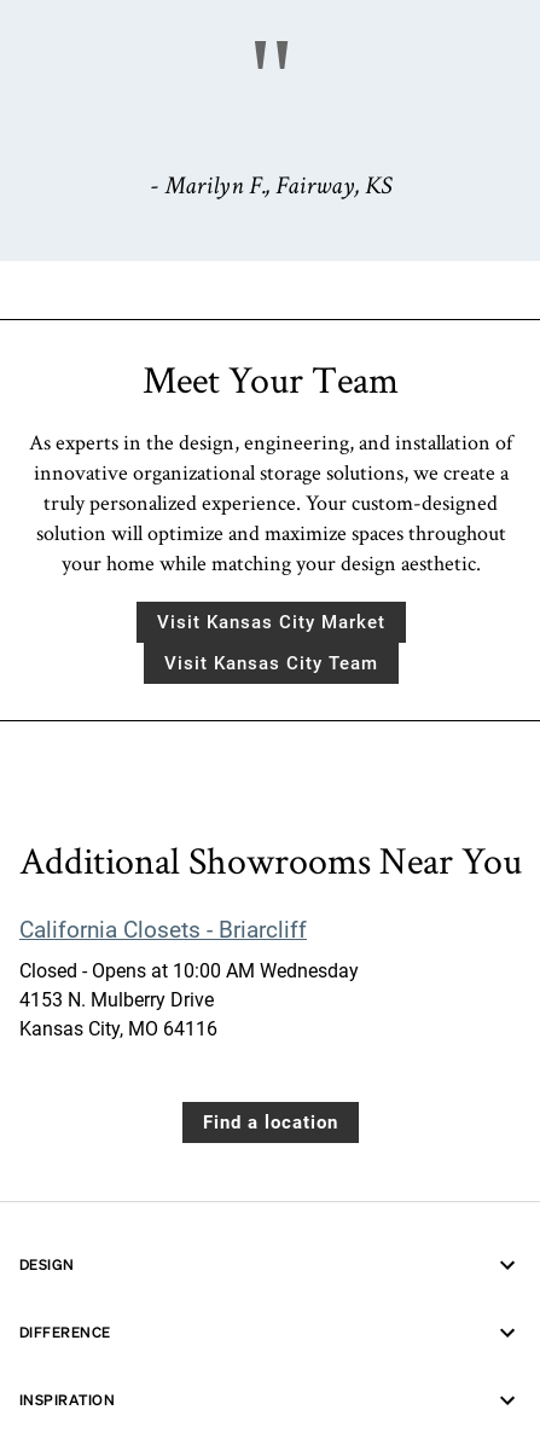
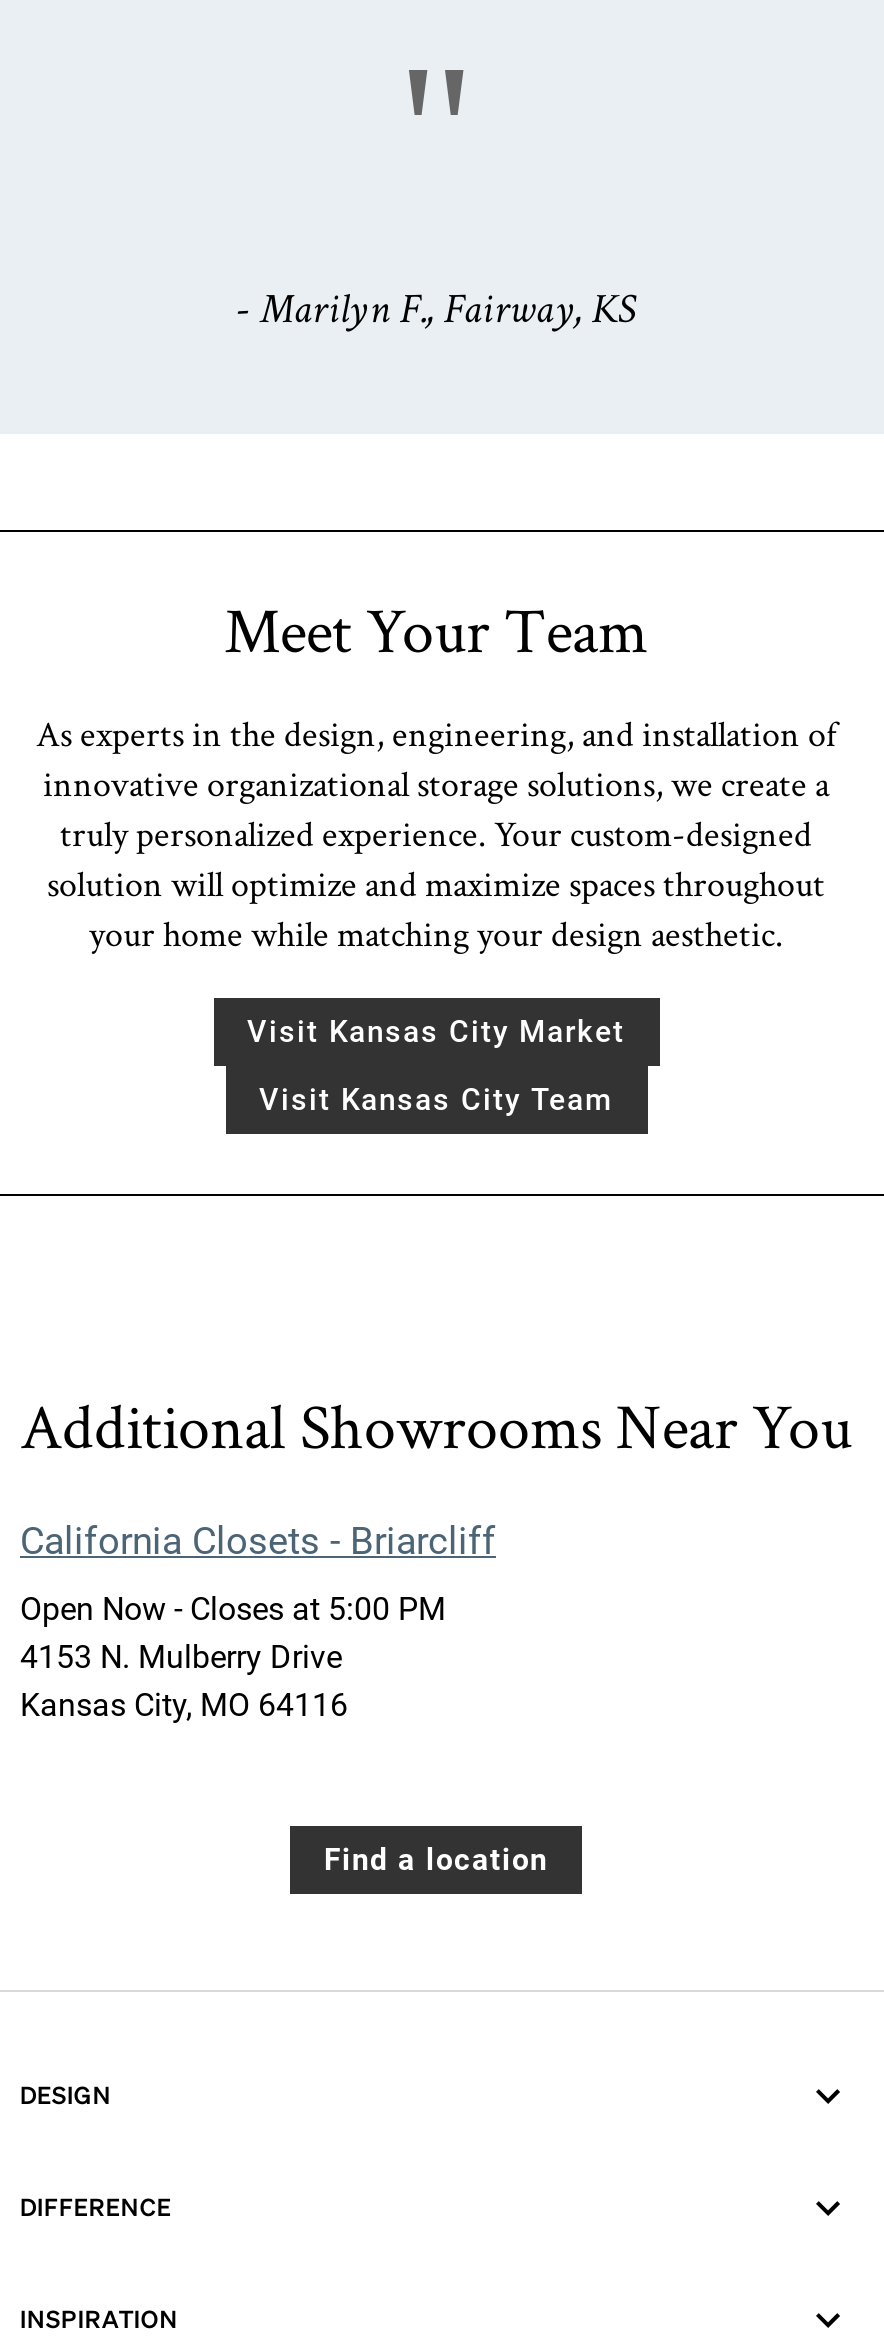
[19,959,359,982] Closed - Opens at 10:00 AM Wednesday -> [20,1590,446,1628] Open Now - Closes at 5:00 PM

